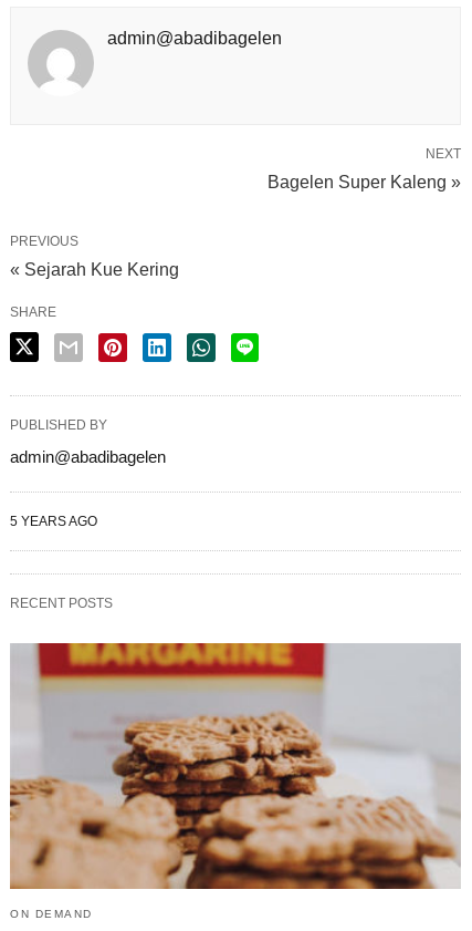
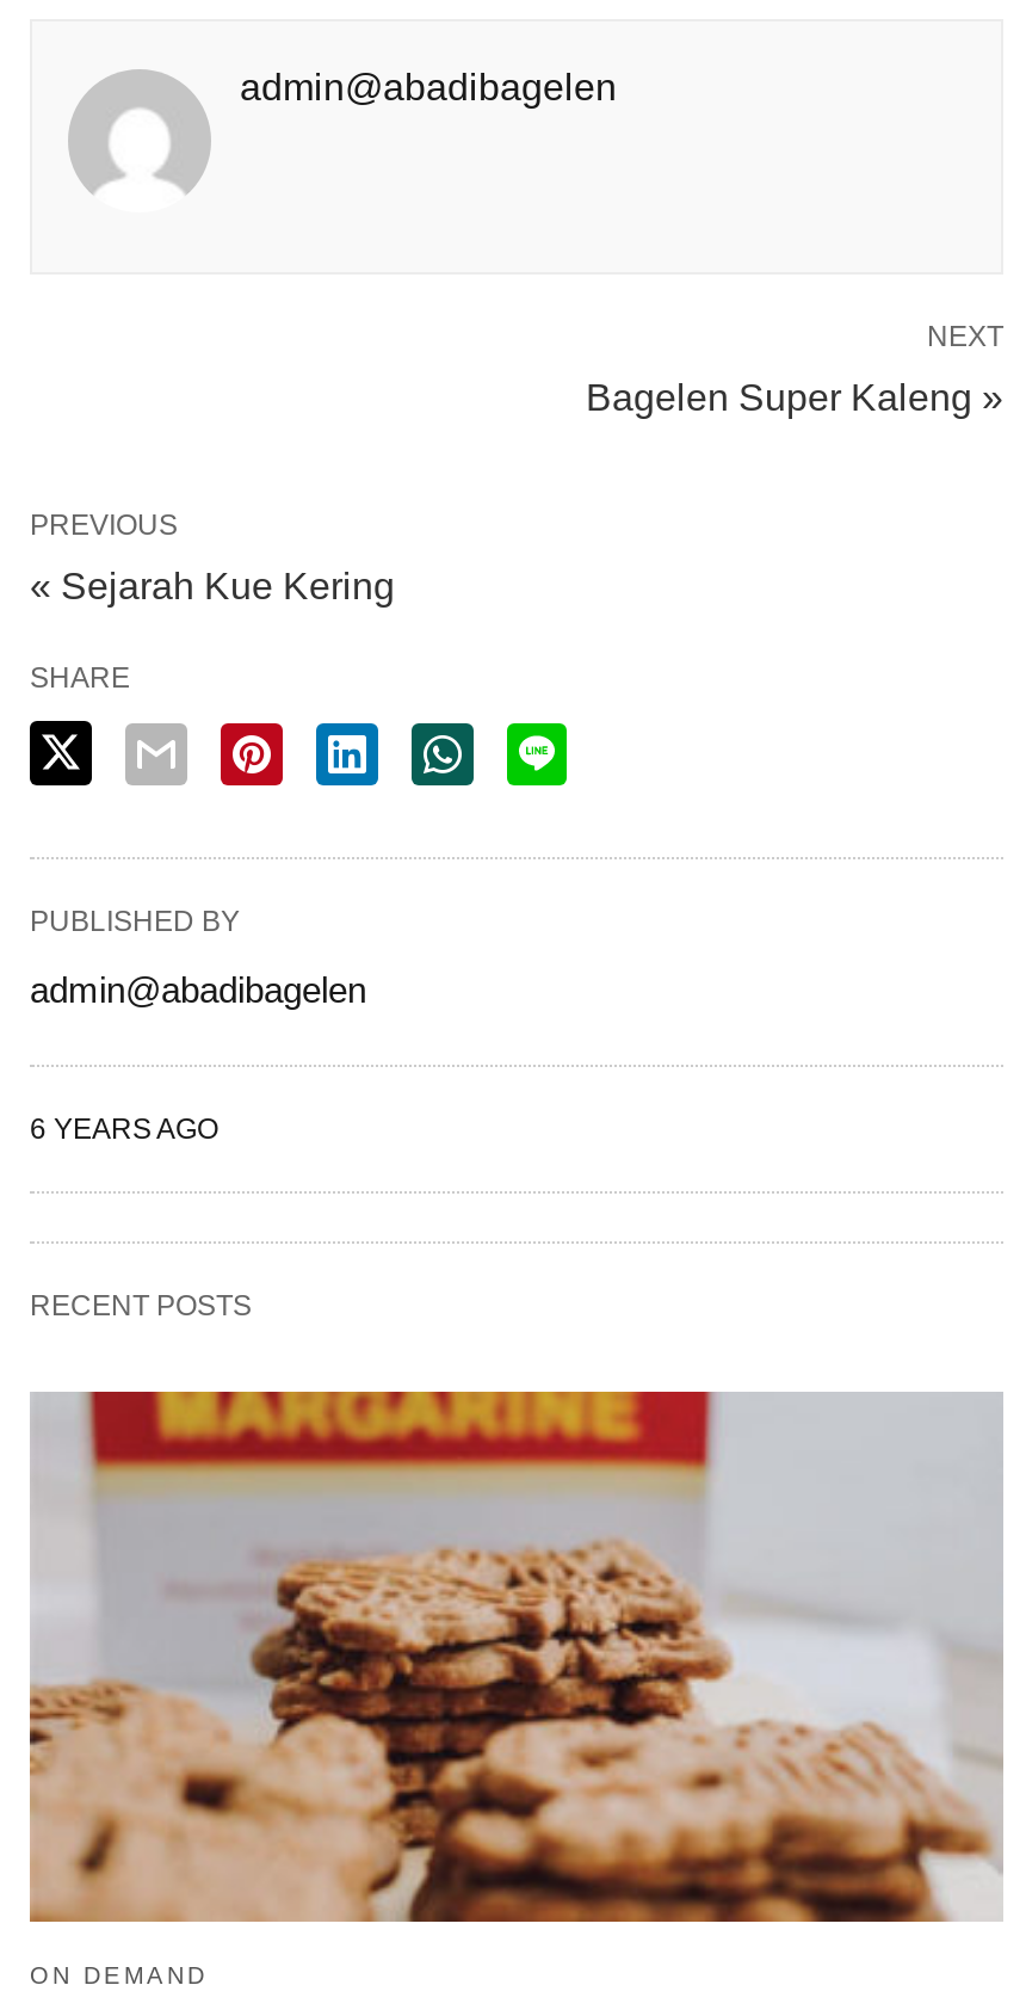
[10,514,97,529] 5 YEARS AGO -> [30,1112,218,1146] 6 YEARS AGO

